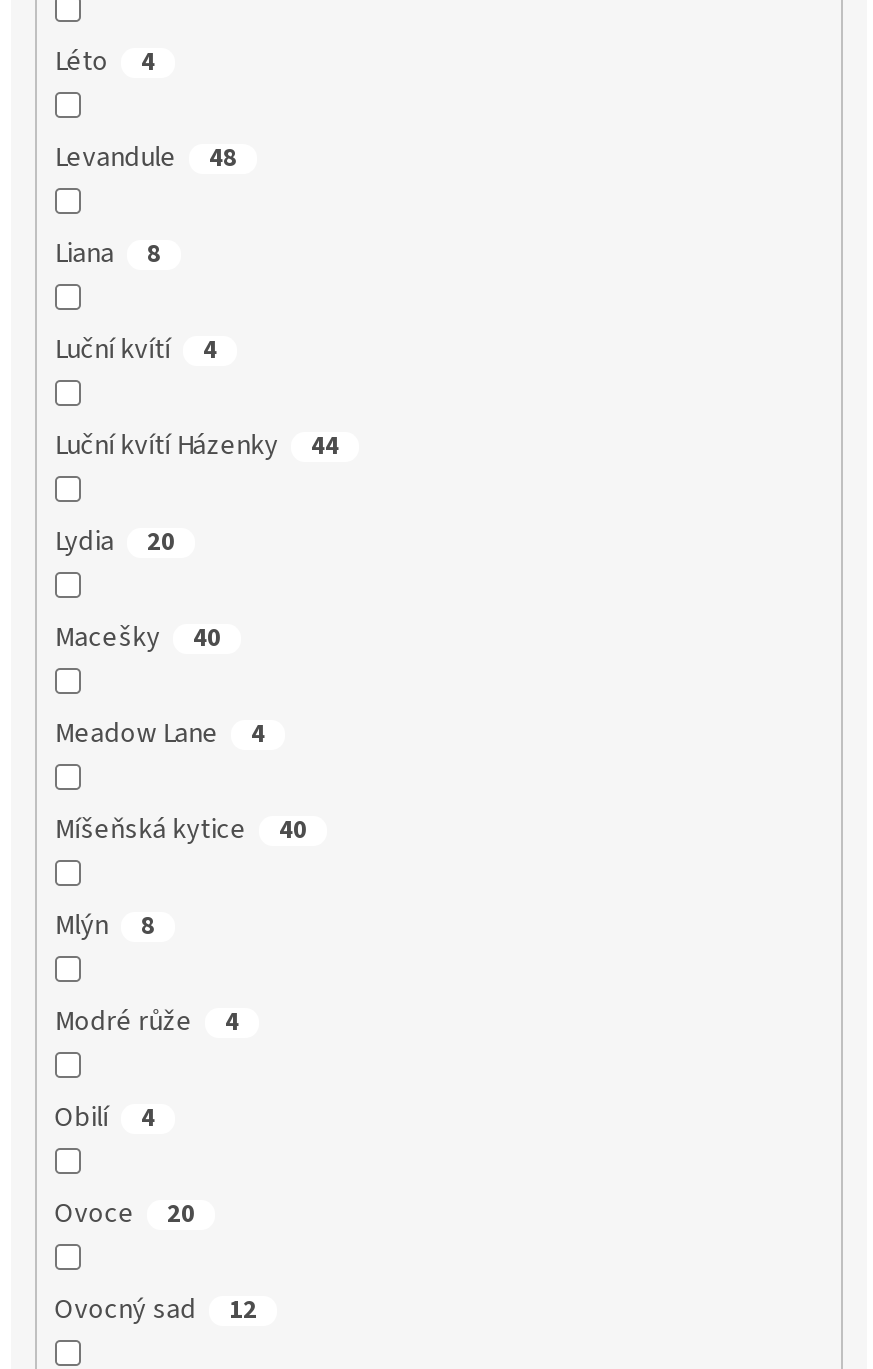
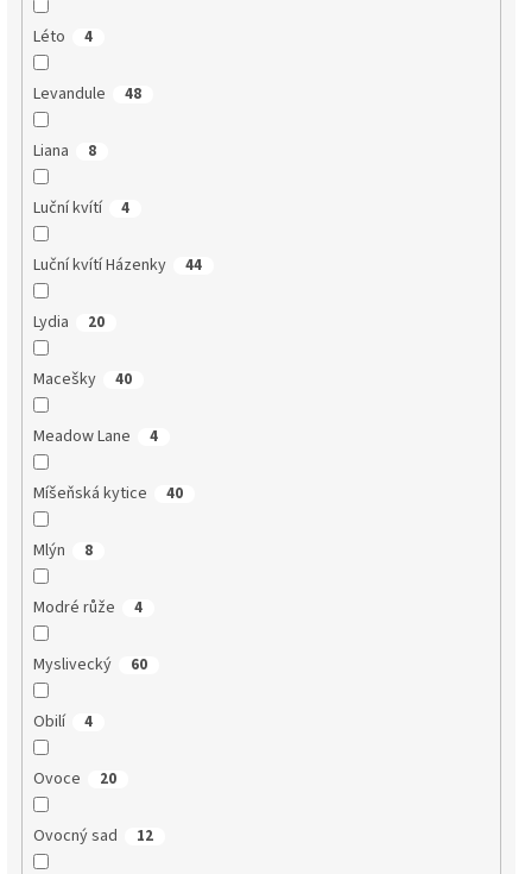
none -> [33,653,147,677] Myslivecký | 60

